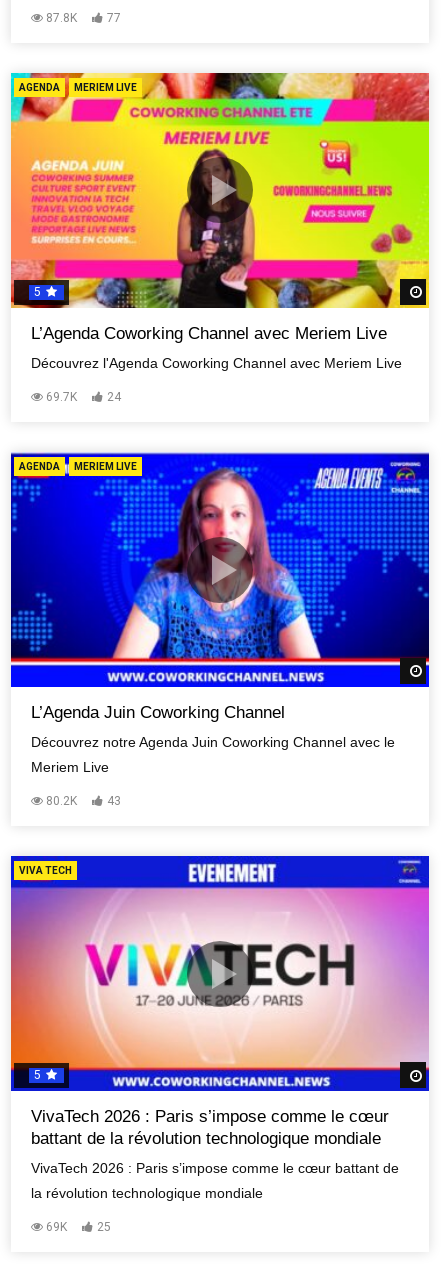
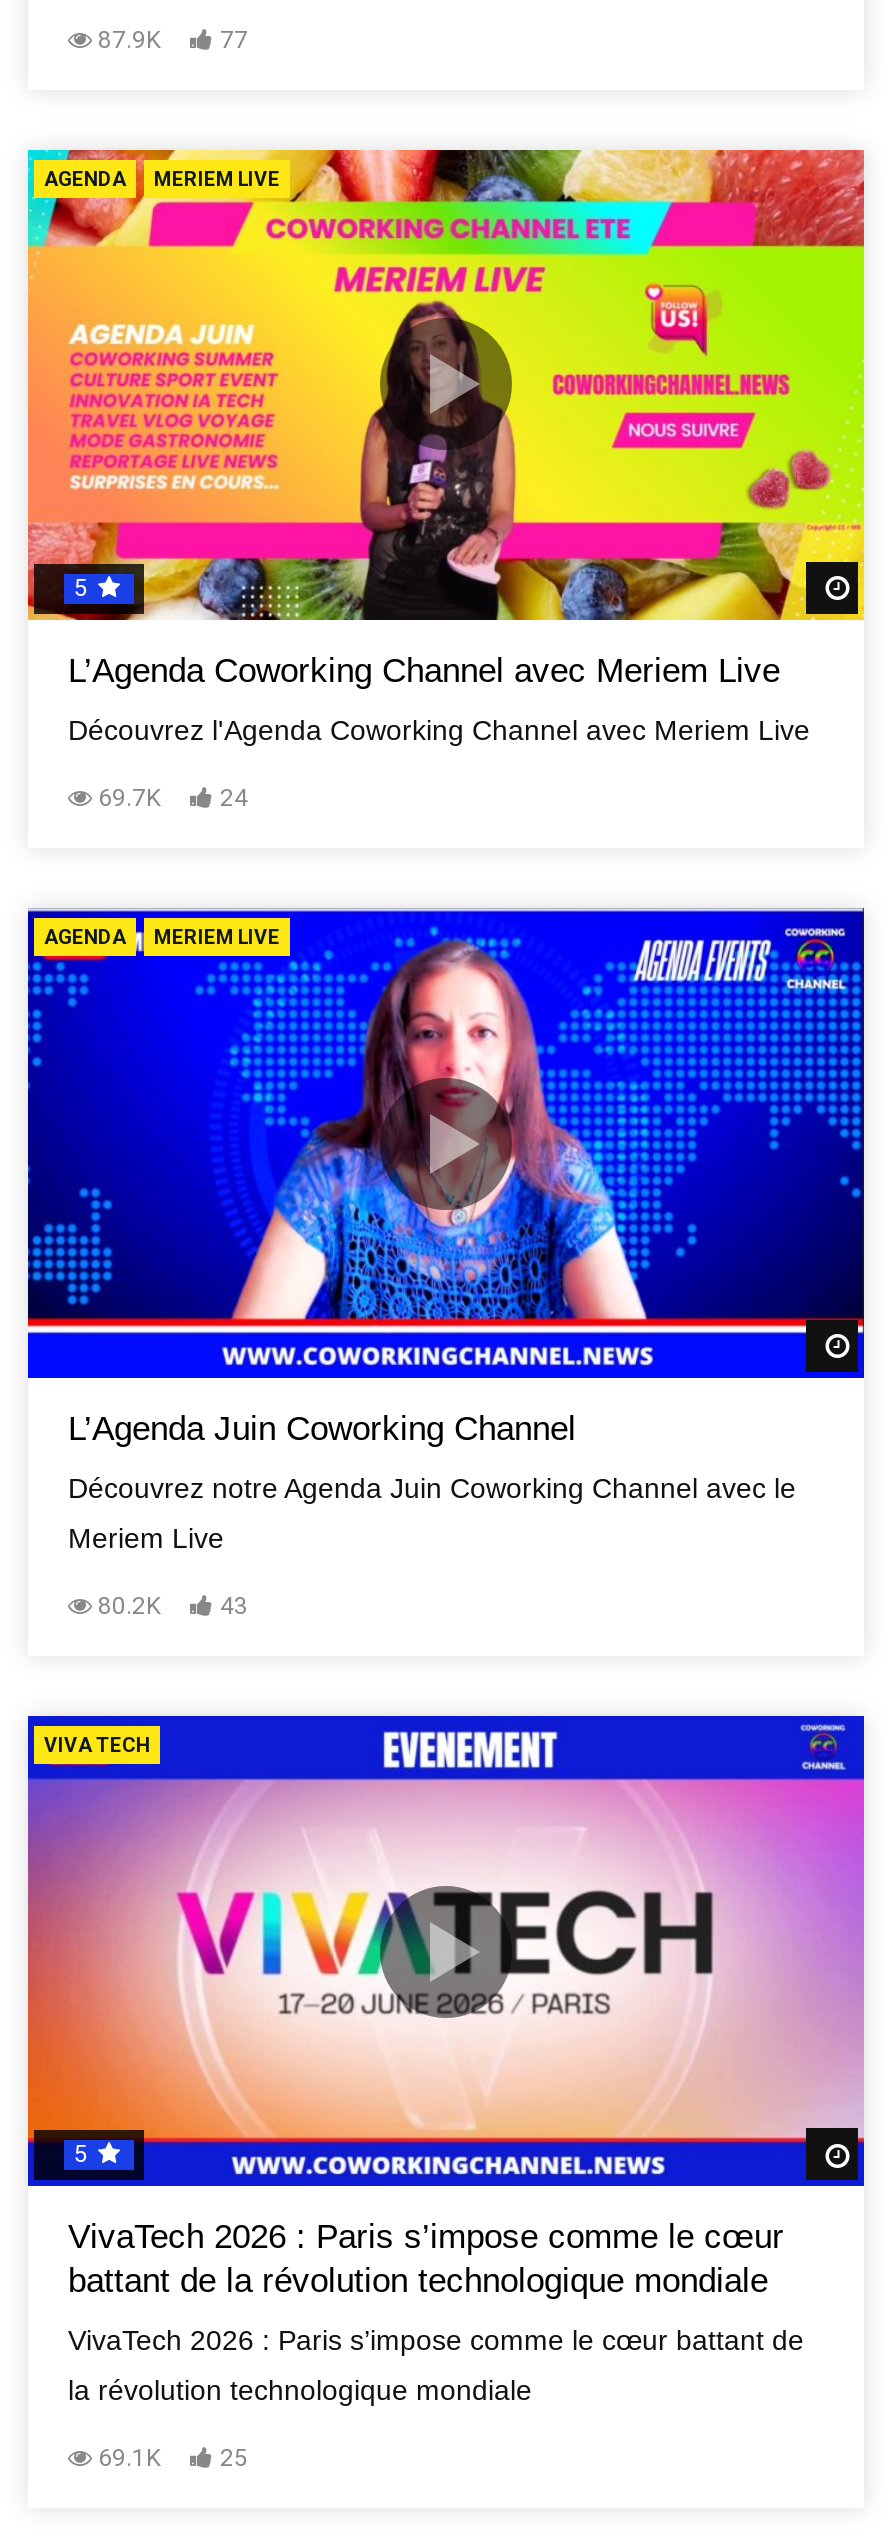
[46,11,77,25] 87.8K -> [98,26,160,54] 87.9K
[46,1220,67,1234] 69K -> [98,2444,160,2472] 69.1K

